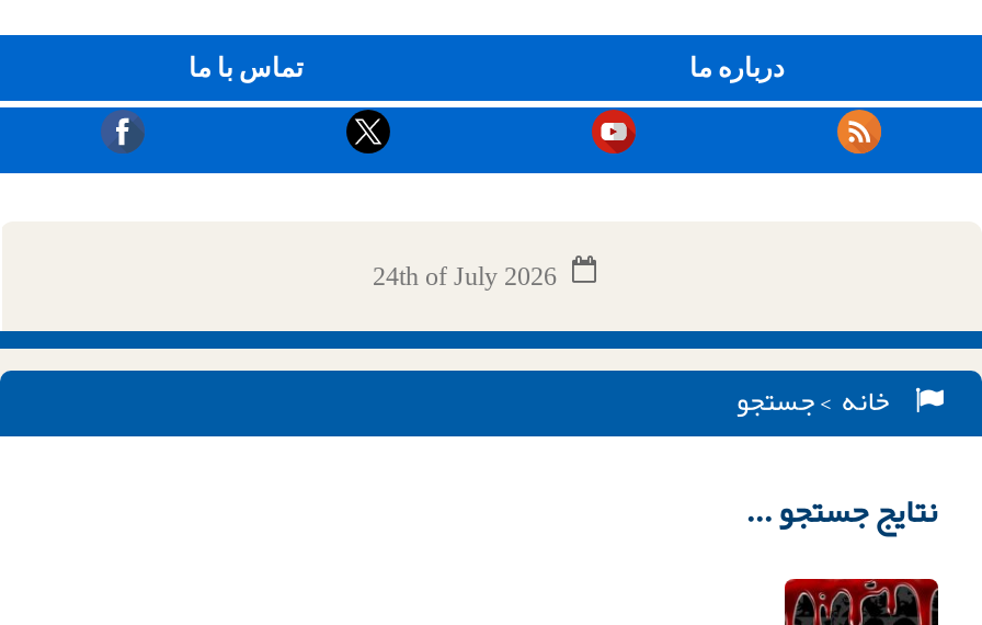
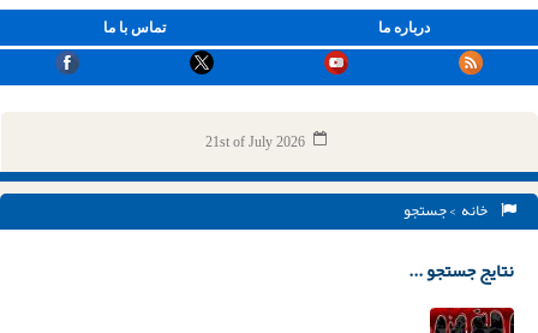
[373,261,557,292] 24th of July 2026 -> [205,133,304,150] 21st of July 2026

